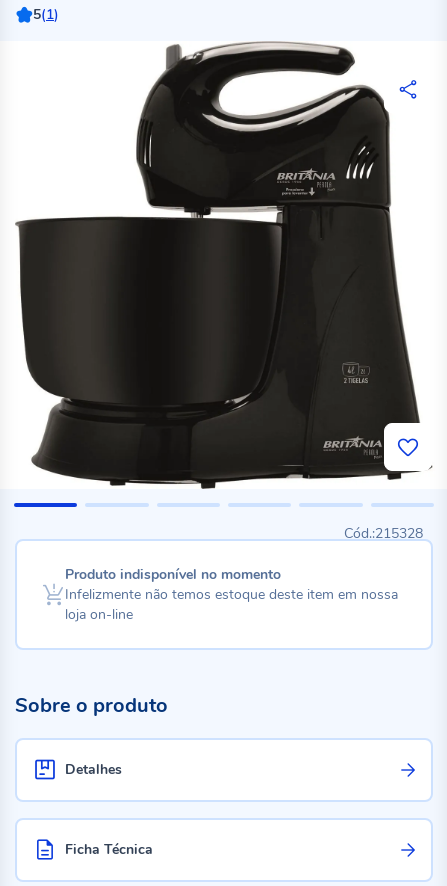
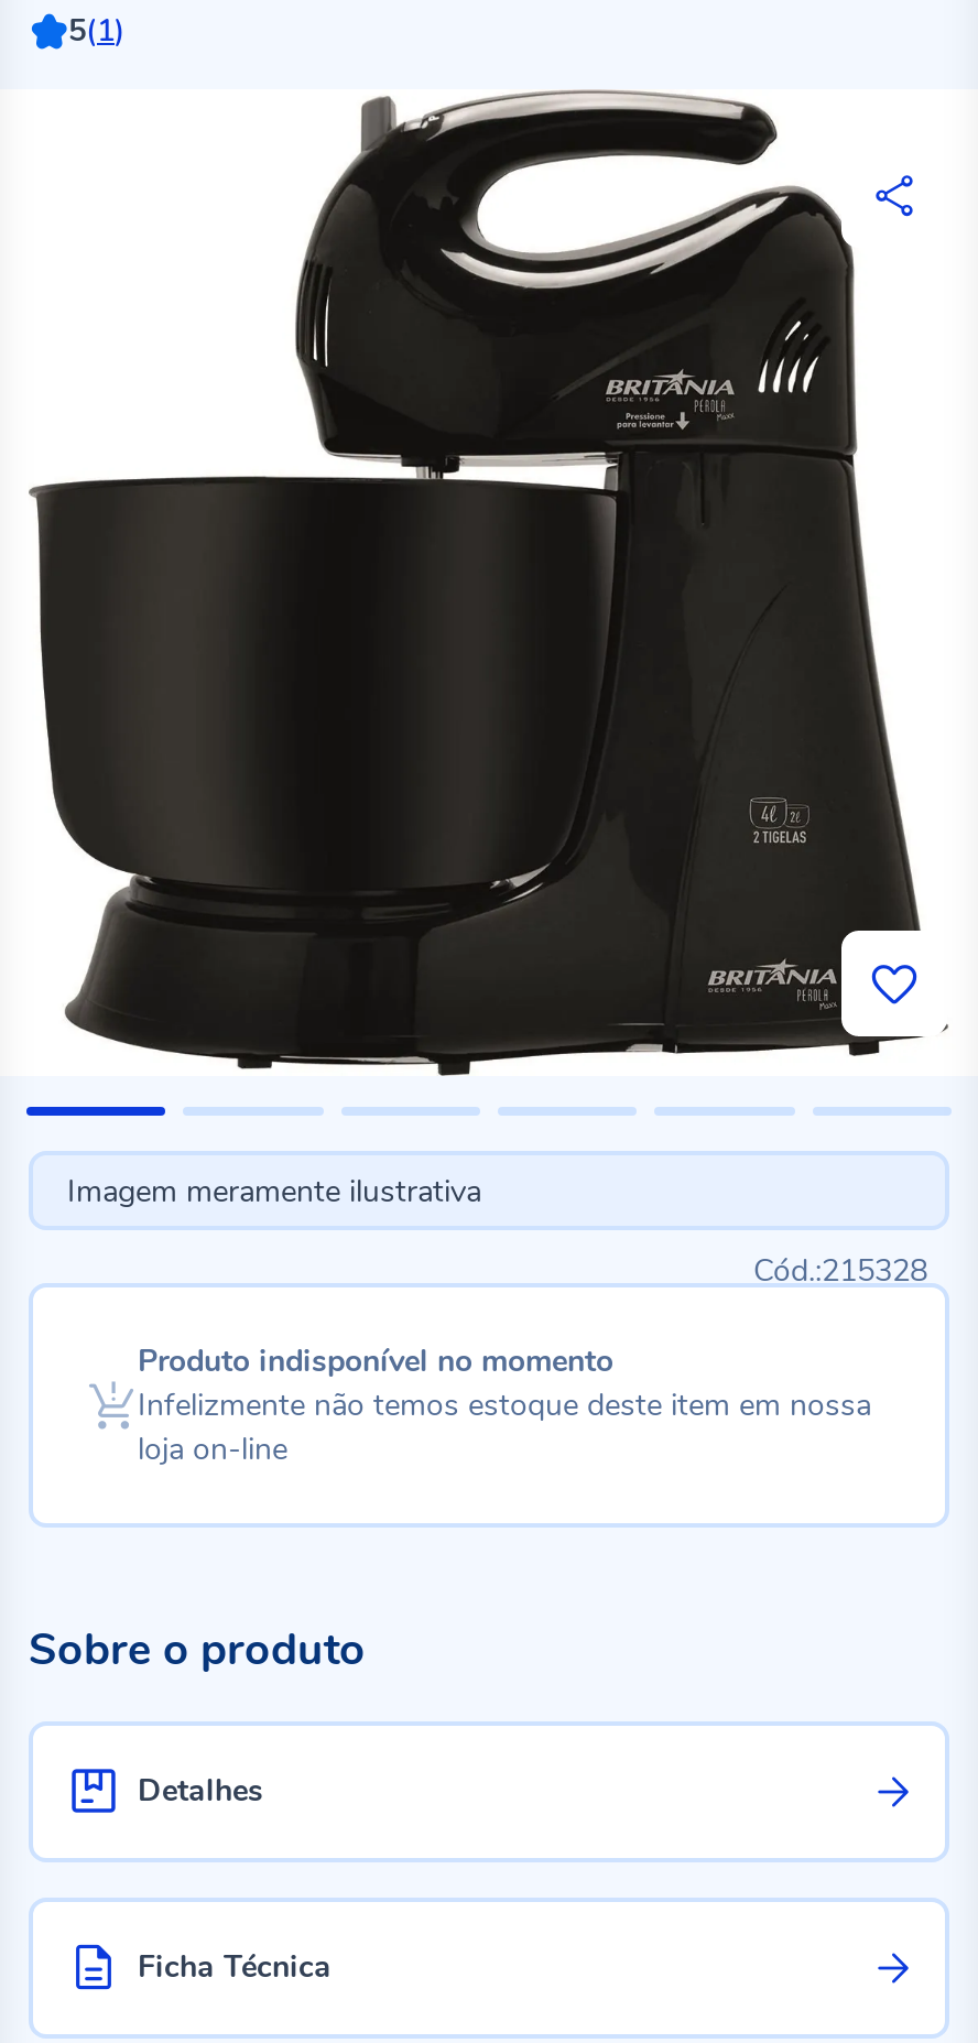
none -> [67,1170,481,1211] Imagem meramente ilustrativa

